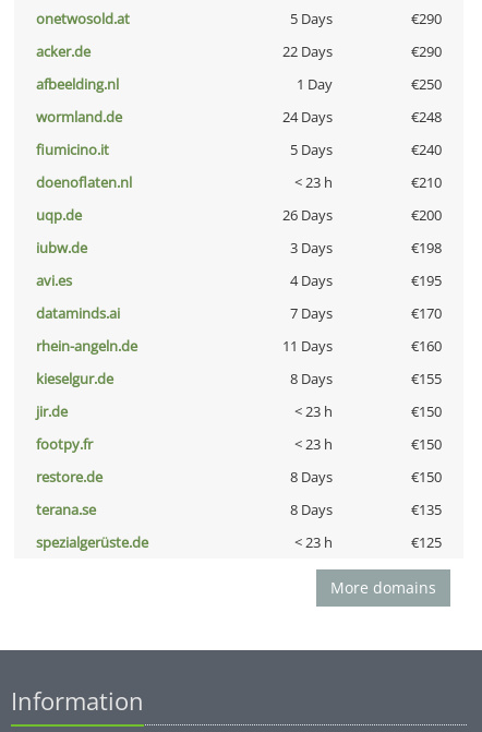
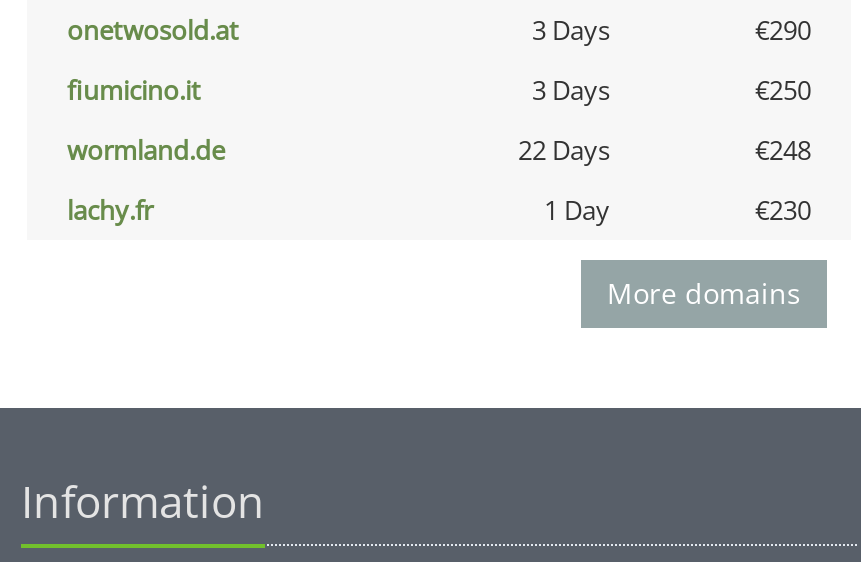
[290,9,332,28] 5 Days -> [532,12,610,48] 3 Days
[36,41,442,94] acker.de | 22 Days | €290 | afbeelding.nl | 1 Day -> [67,72,610,108] fiumicino.it | 3 Days
[282,107,332,127] 24 Days -> [518,132,610,168] 22 Days
[36,140,442,552] fiumicino.it | 5 Days | €240 | doenoflaten.nl | < 23 h | €210 | uqp.de | 26 Days | €200 | iubw.de | 3 Days | €198 | avi.es | 4 Days | €195 | dataminds.ai | 7 Days | €170 | rhein-angeln.de | 11 Days | €160 | kieselgur.de | 8 Days | €155 | jir.de | < 23 h | €150 | footpy.fr | < 23 h | €150 | restore.de | 8 Days | €150 | terana.se | 8 Days | €135 | spezialgerüste.de | < 23 h | €125 -> [67,192,811,228] lachy.fr | 1 Day | €230

